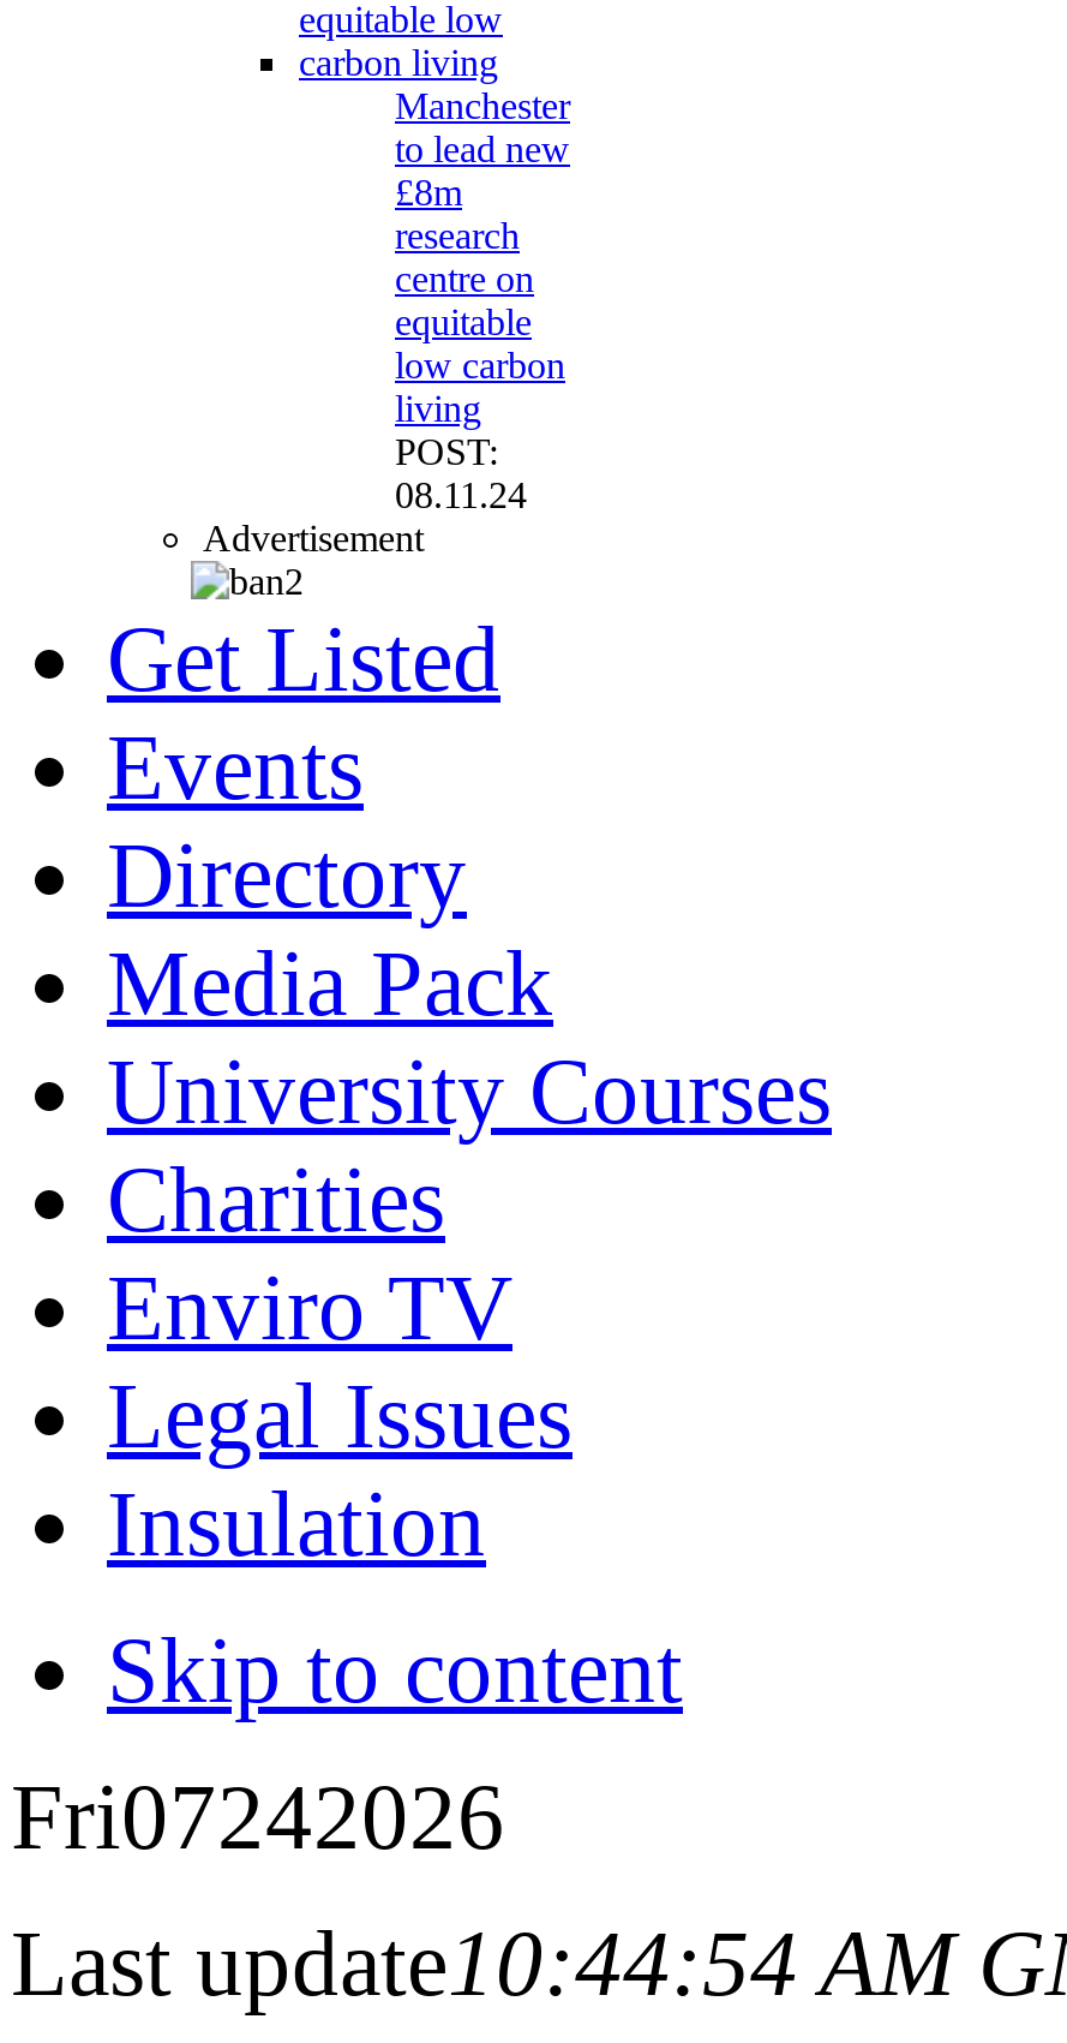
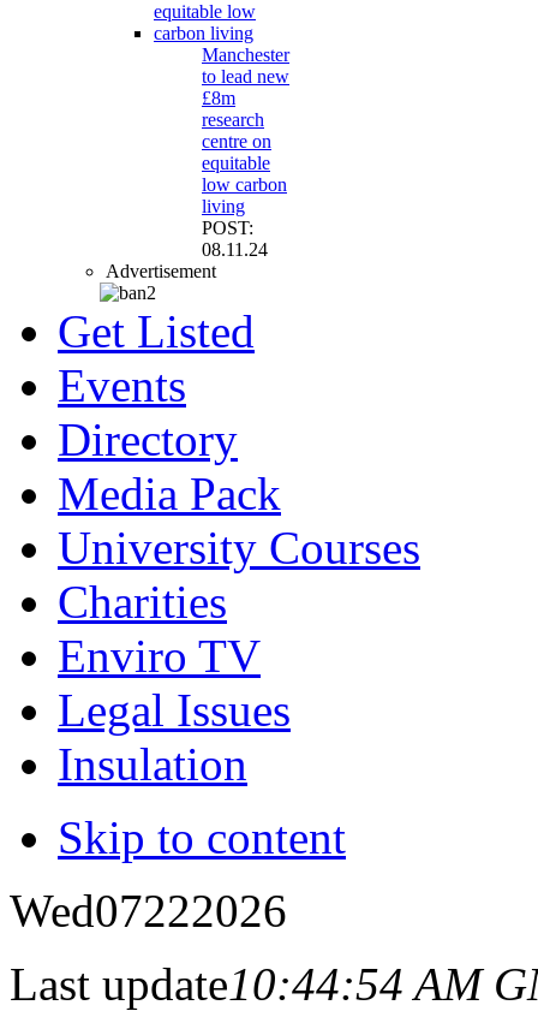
[11,1764,505,1867] Fri07242026 -> [10,885,287,936] Wed07222026

